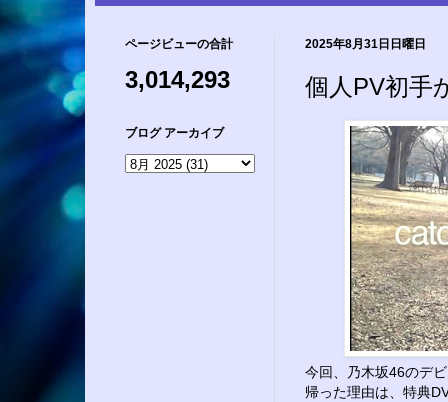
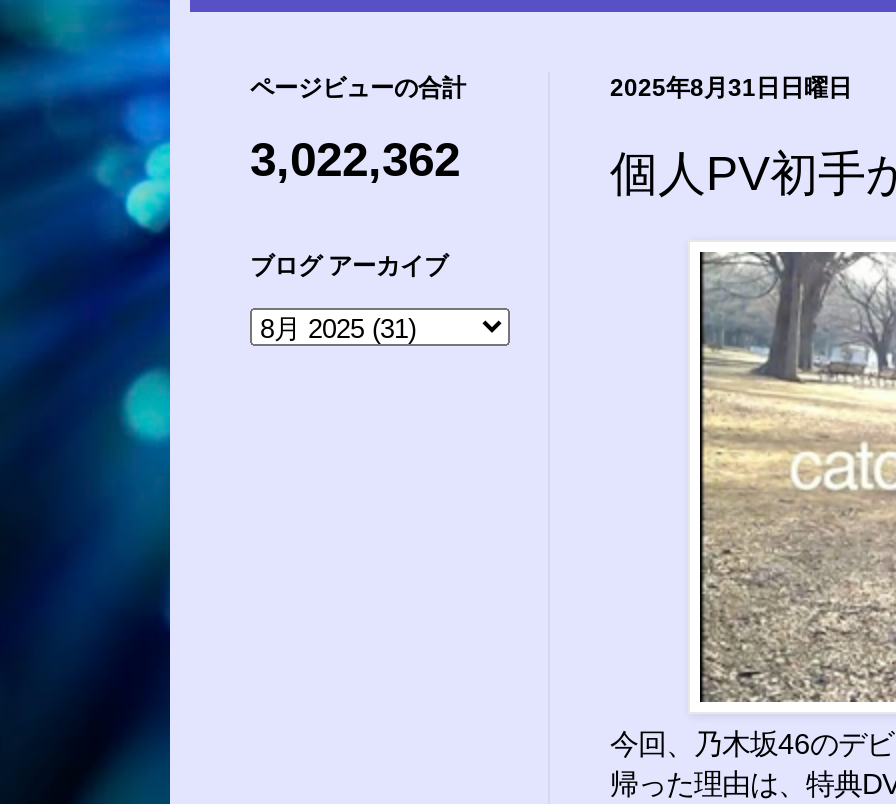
[125,66,230,93] 3,014,293 -> [250,133,460,187] 3,022,362

